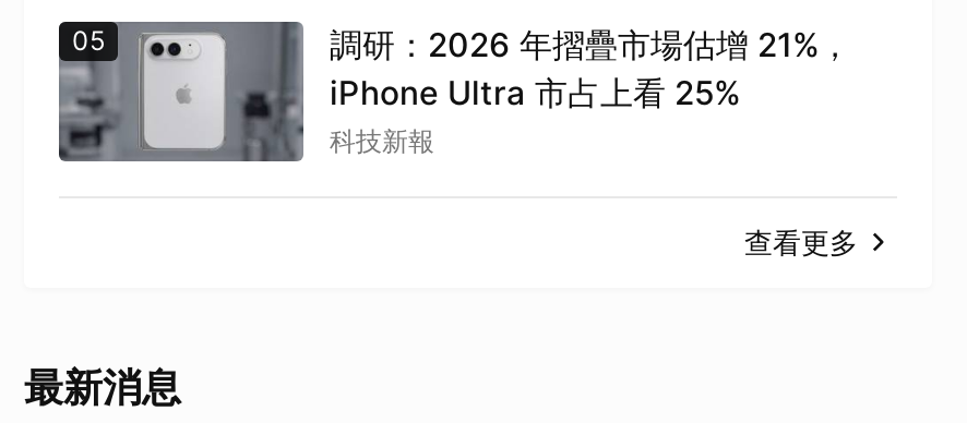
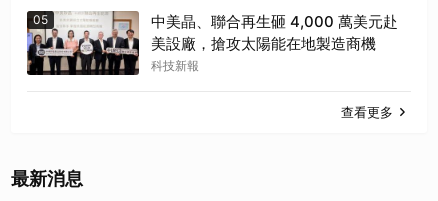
[57,20,851,164] [image] | 調研：2026 年摺疊市場估增 21%， | iPhone Ultra 市占上看 25% -> [27,11,398,76] [image] | 中美晶、聯合再生砸 4,000 萬美元赴 | 美設廠，搶攻太陽能在地製造商機

